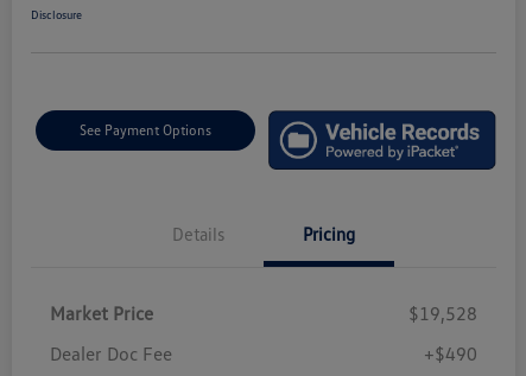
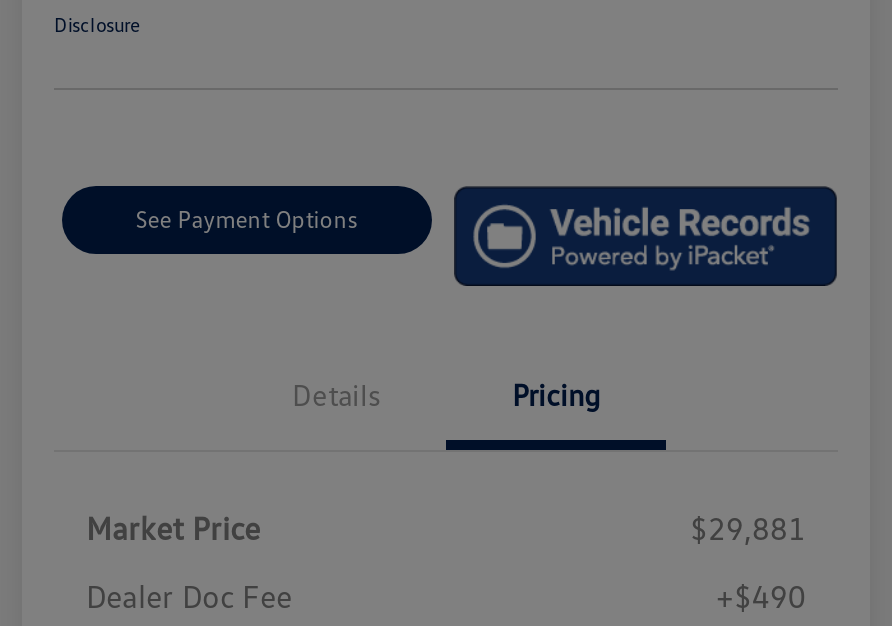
[408,301,477,325] $19,528 -> [690,508,806,548] $29,881

